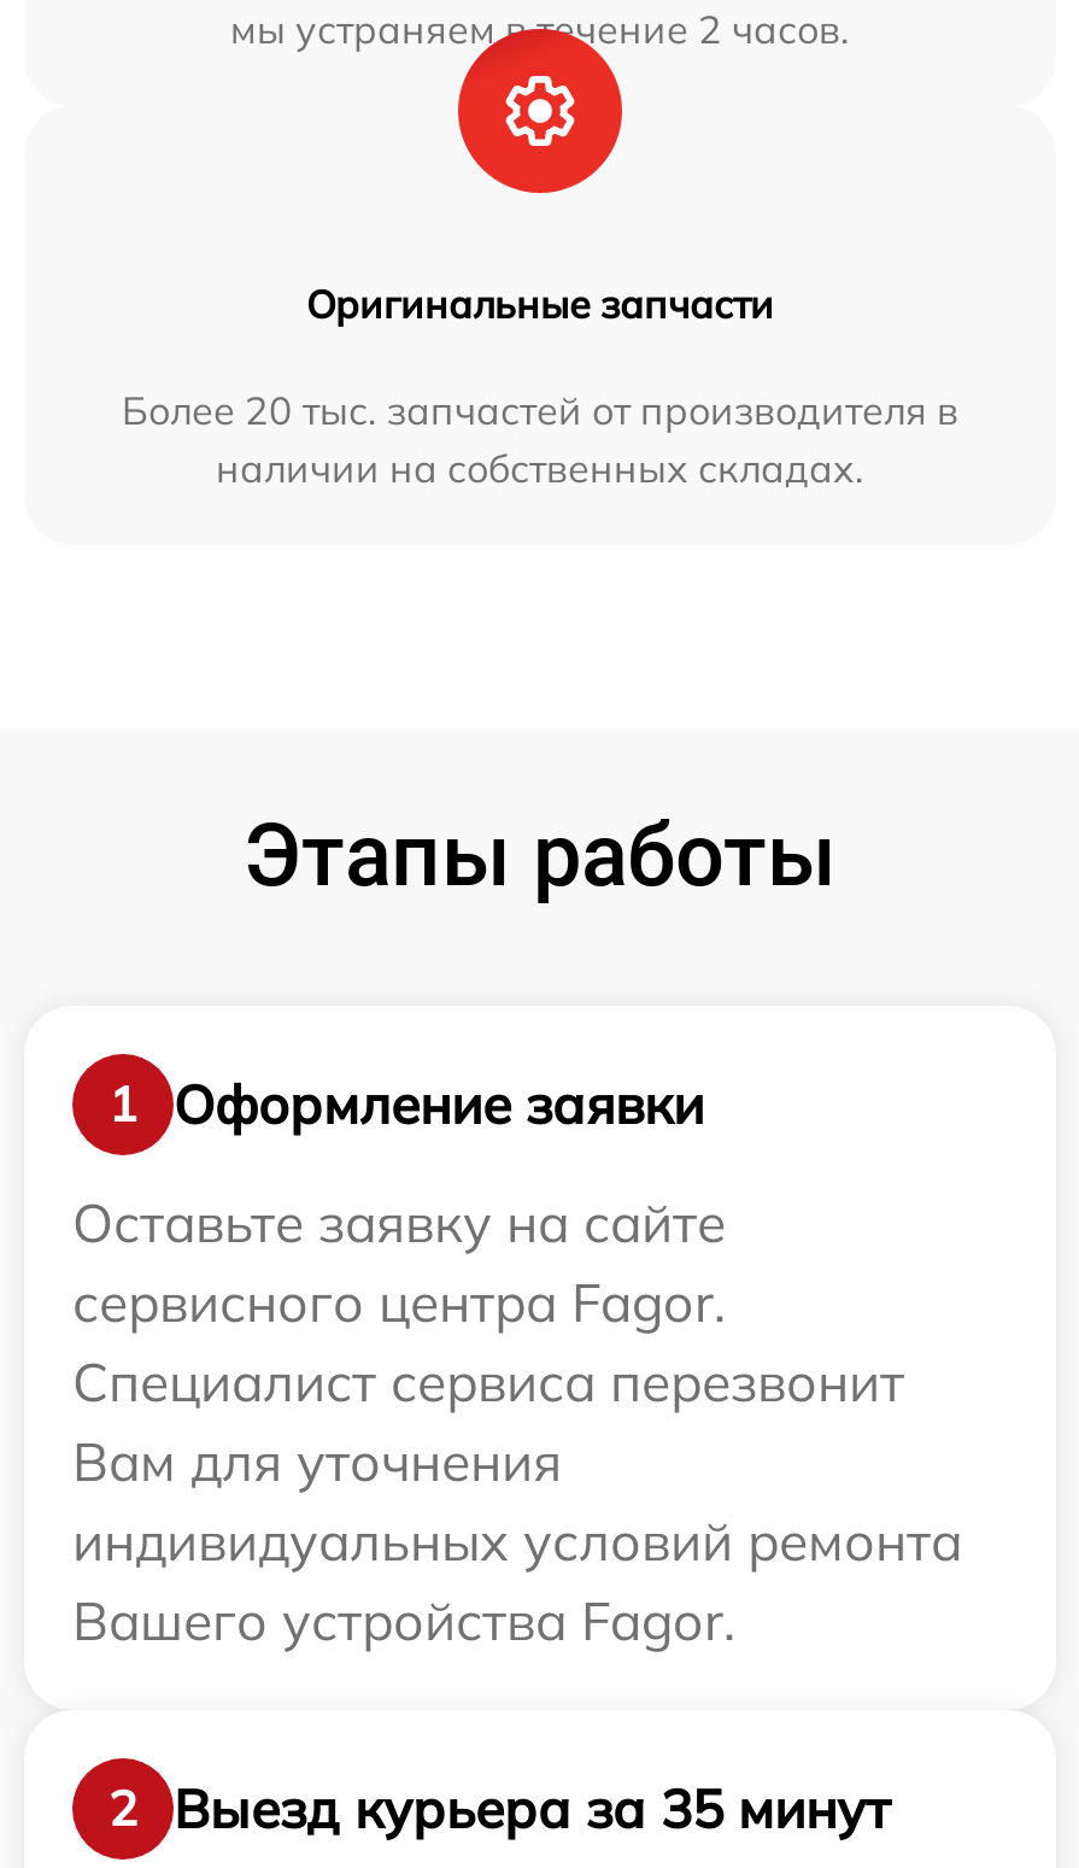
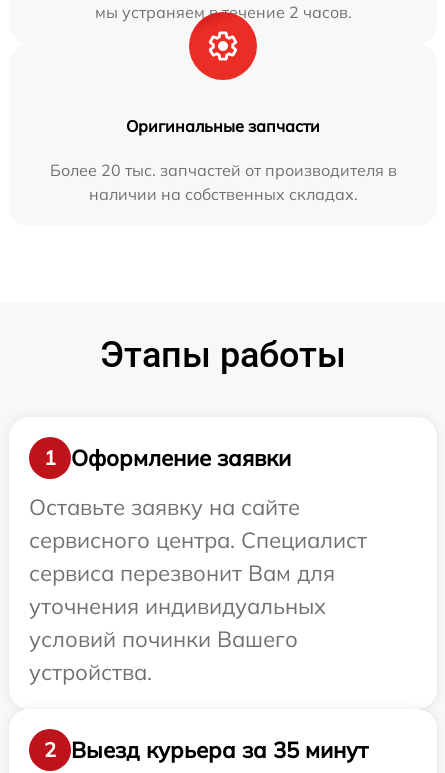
[72,1269,962,1655] сервисного центра Fagor. | Специалист сервиса перезвонит | Вам для уточнения | индивидуальных условий ремонта | Вашего устройства Fagor. -> [29,526,367,686] сервисного центра. Специалист | сервиса перезвонит Вам для | уточнения индивидуальных | условий починки Вашего | устройства.

